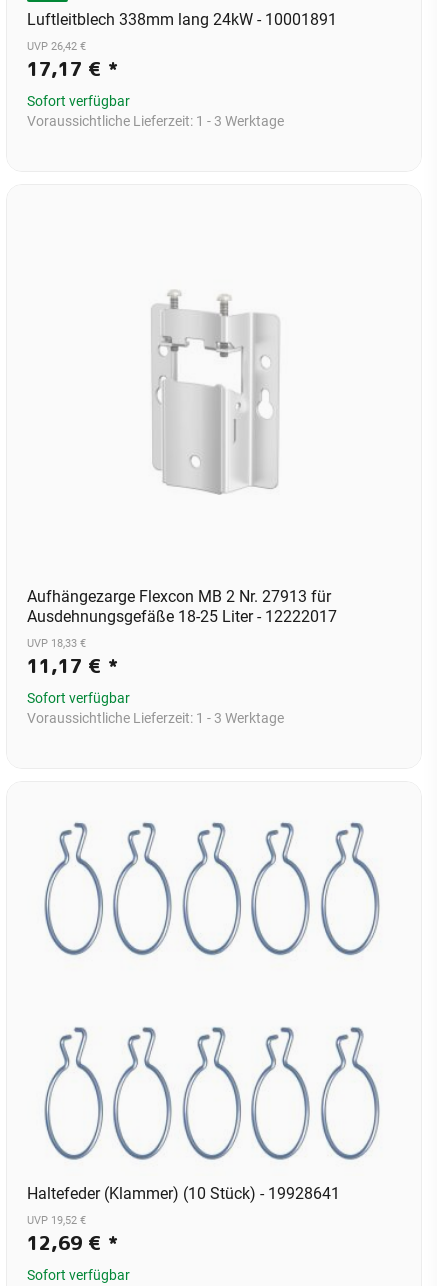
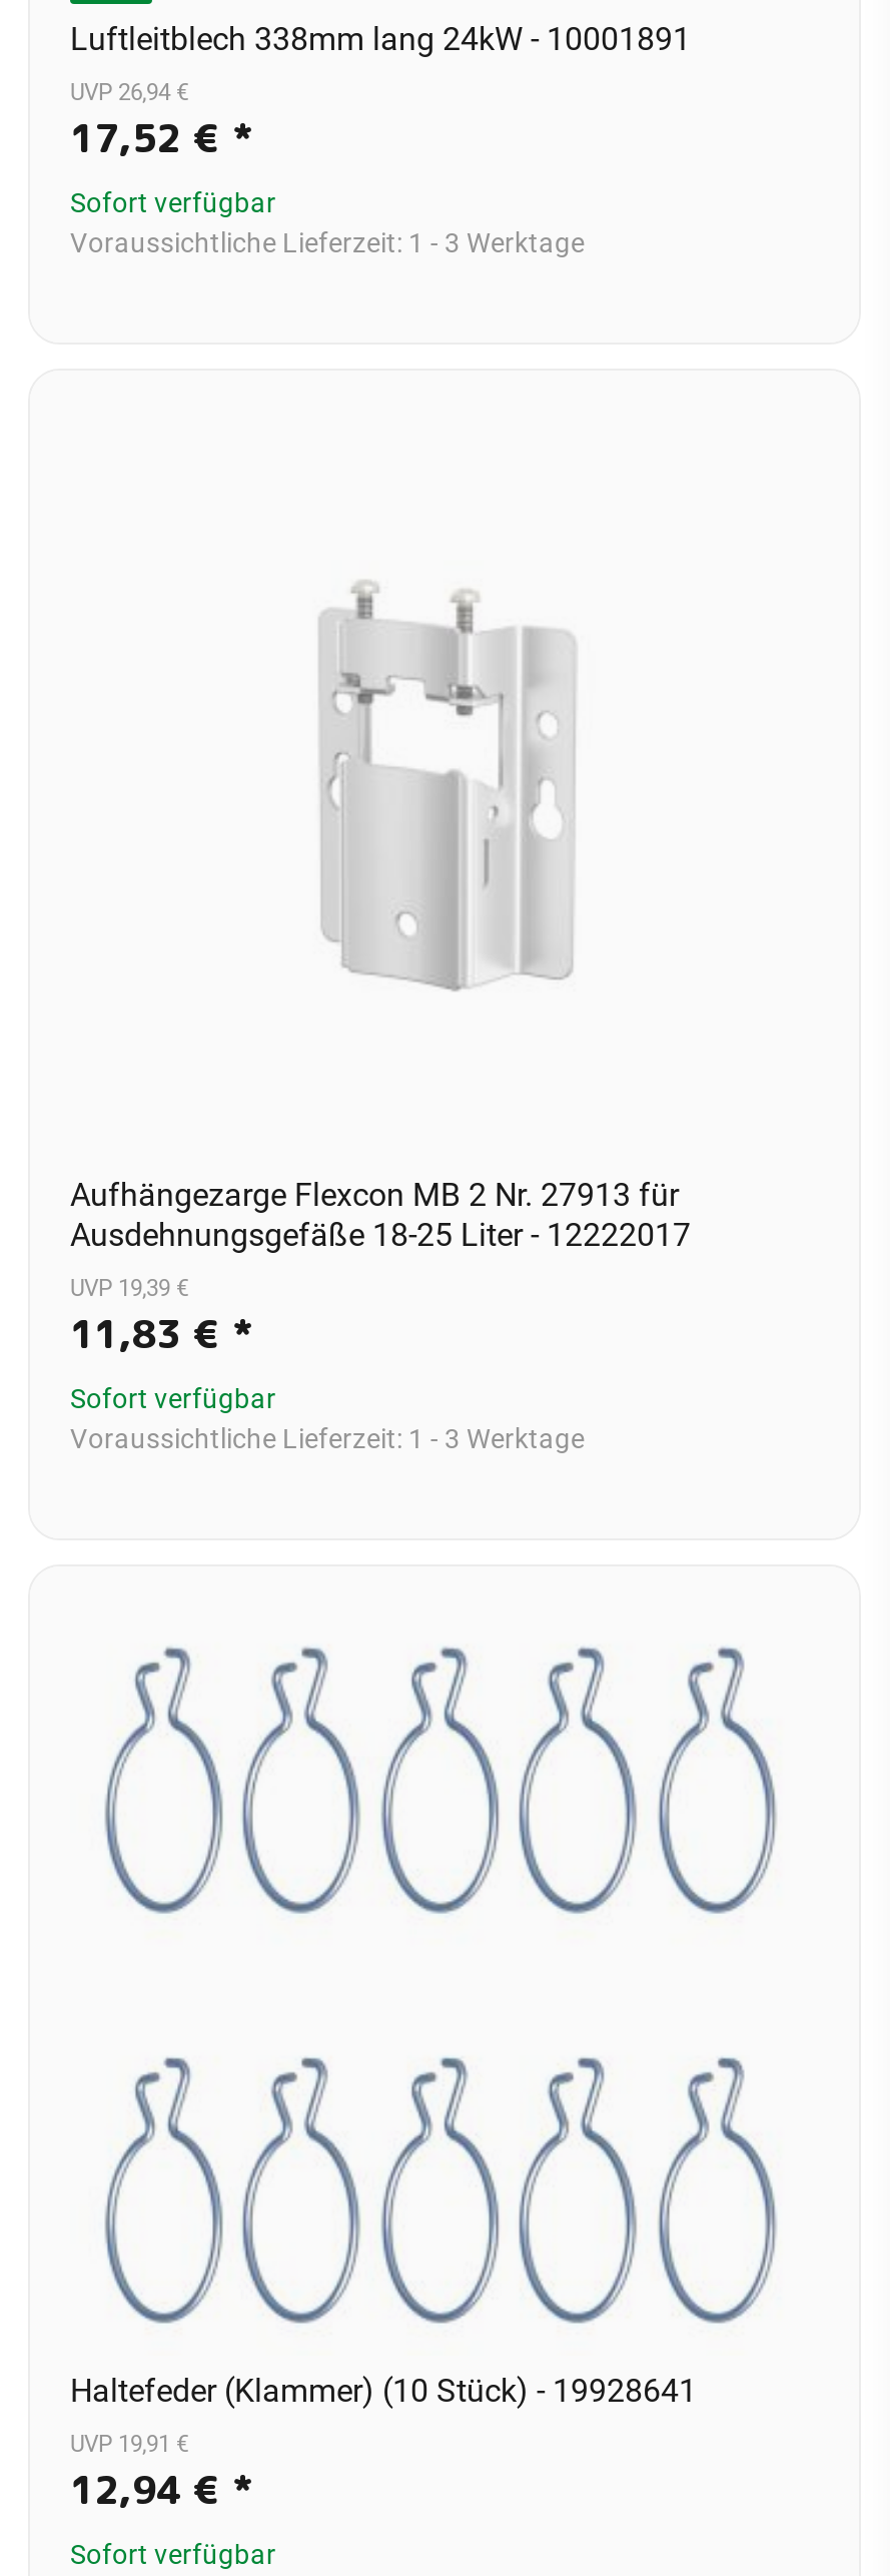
[27,39,86,53] UVP 26,42 € -> [70,78,188,106] UVP 26,94 €
[27,55,118,82] 17,17 €* -> [70,110,252,164] 17,52 €*
[27,636,86,650] UVP 18,33 € -> [70,1274,188,1302] UVP 19,39 €
[27,652,118,679] 11,17 €* -> [70,1306,252,1360] 11,83 €*
[27,1213,86,1227] UVP 19,52 € -> [70,2430,188,2458] UVP 19,91 €
[27,1229,118,1256] 12,69 €* -> [70,2462,252,2516] 12,94 €*

